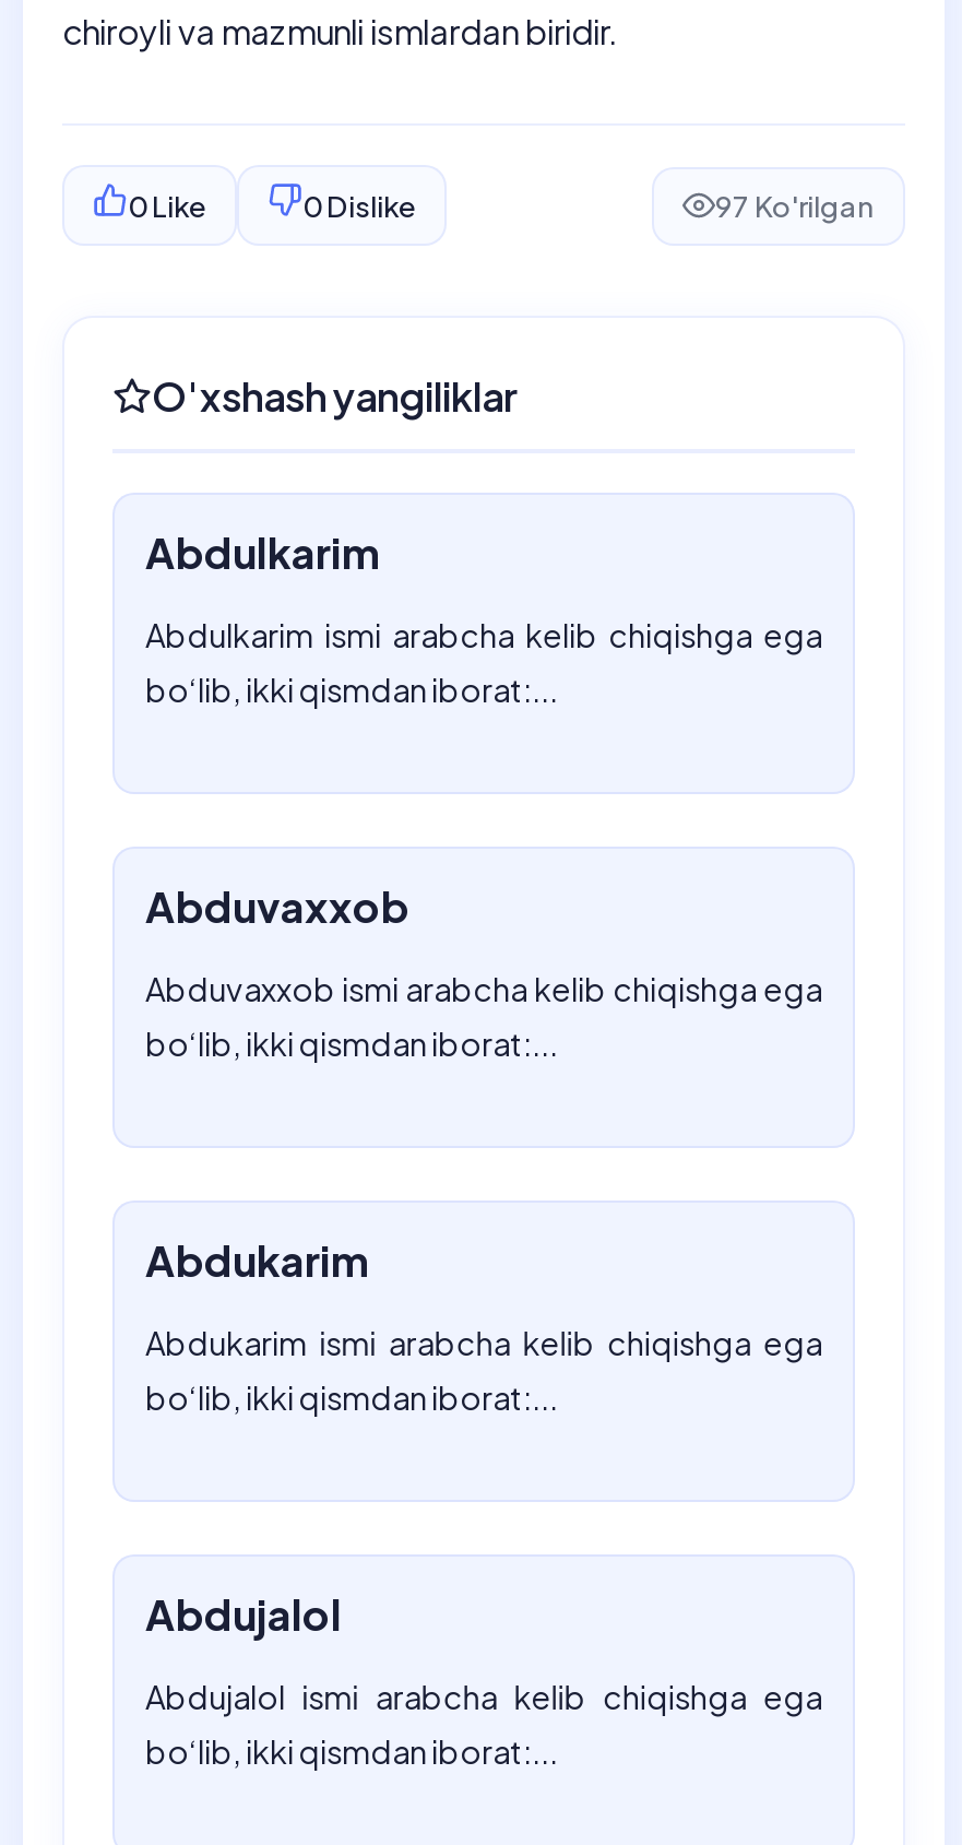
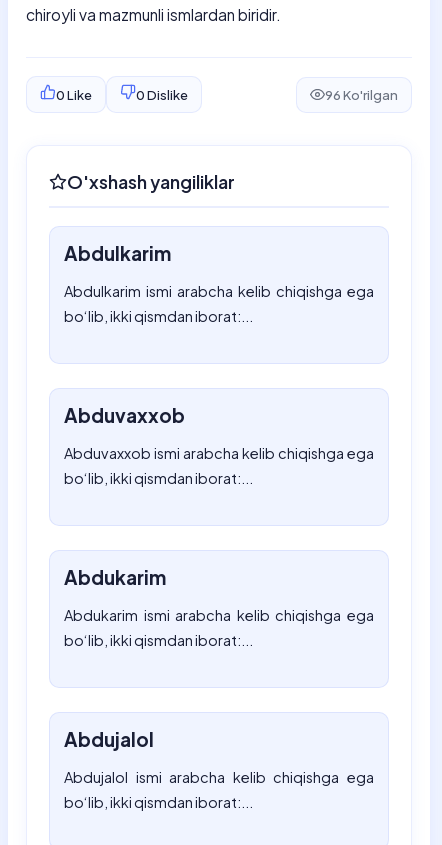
[715,189,875,223] 97 Ko'rilgan -> [325,87,398,103] 96 Ko'rilgan

